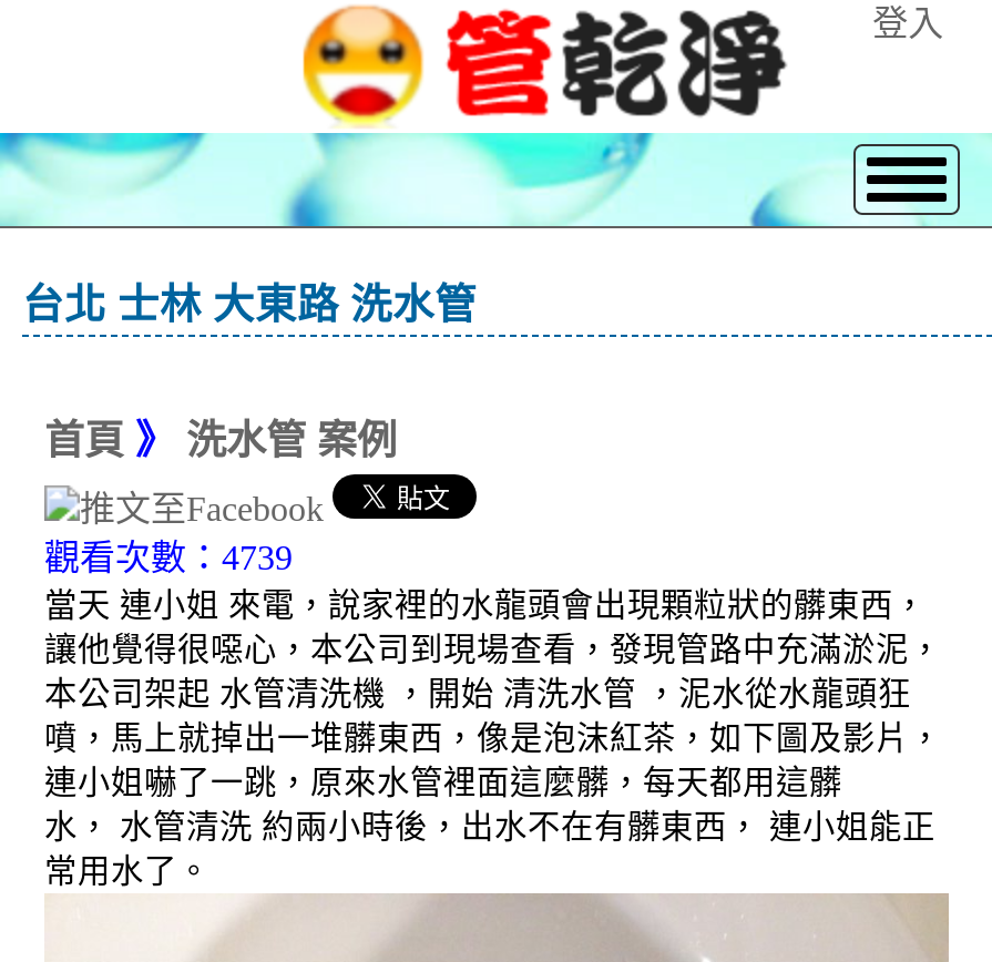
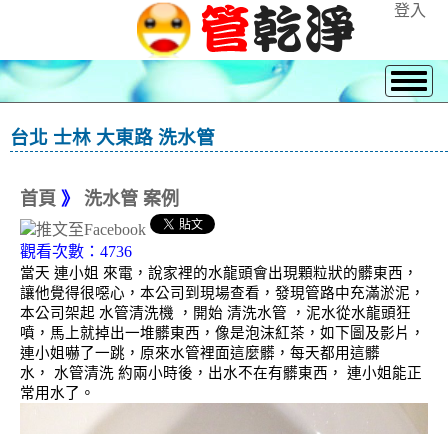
[0,539,293,577] 觀看次數：4739 -> [0,243,132,260] 觀看次數：4736

